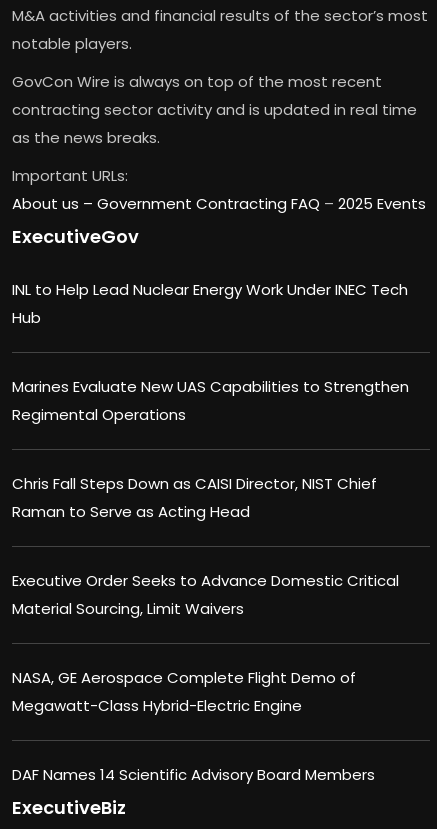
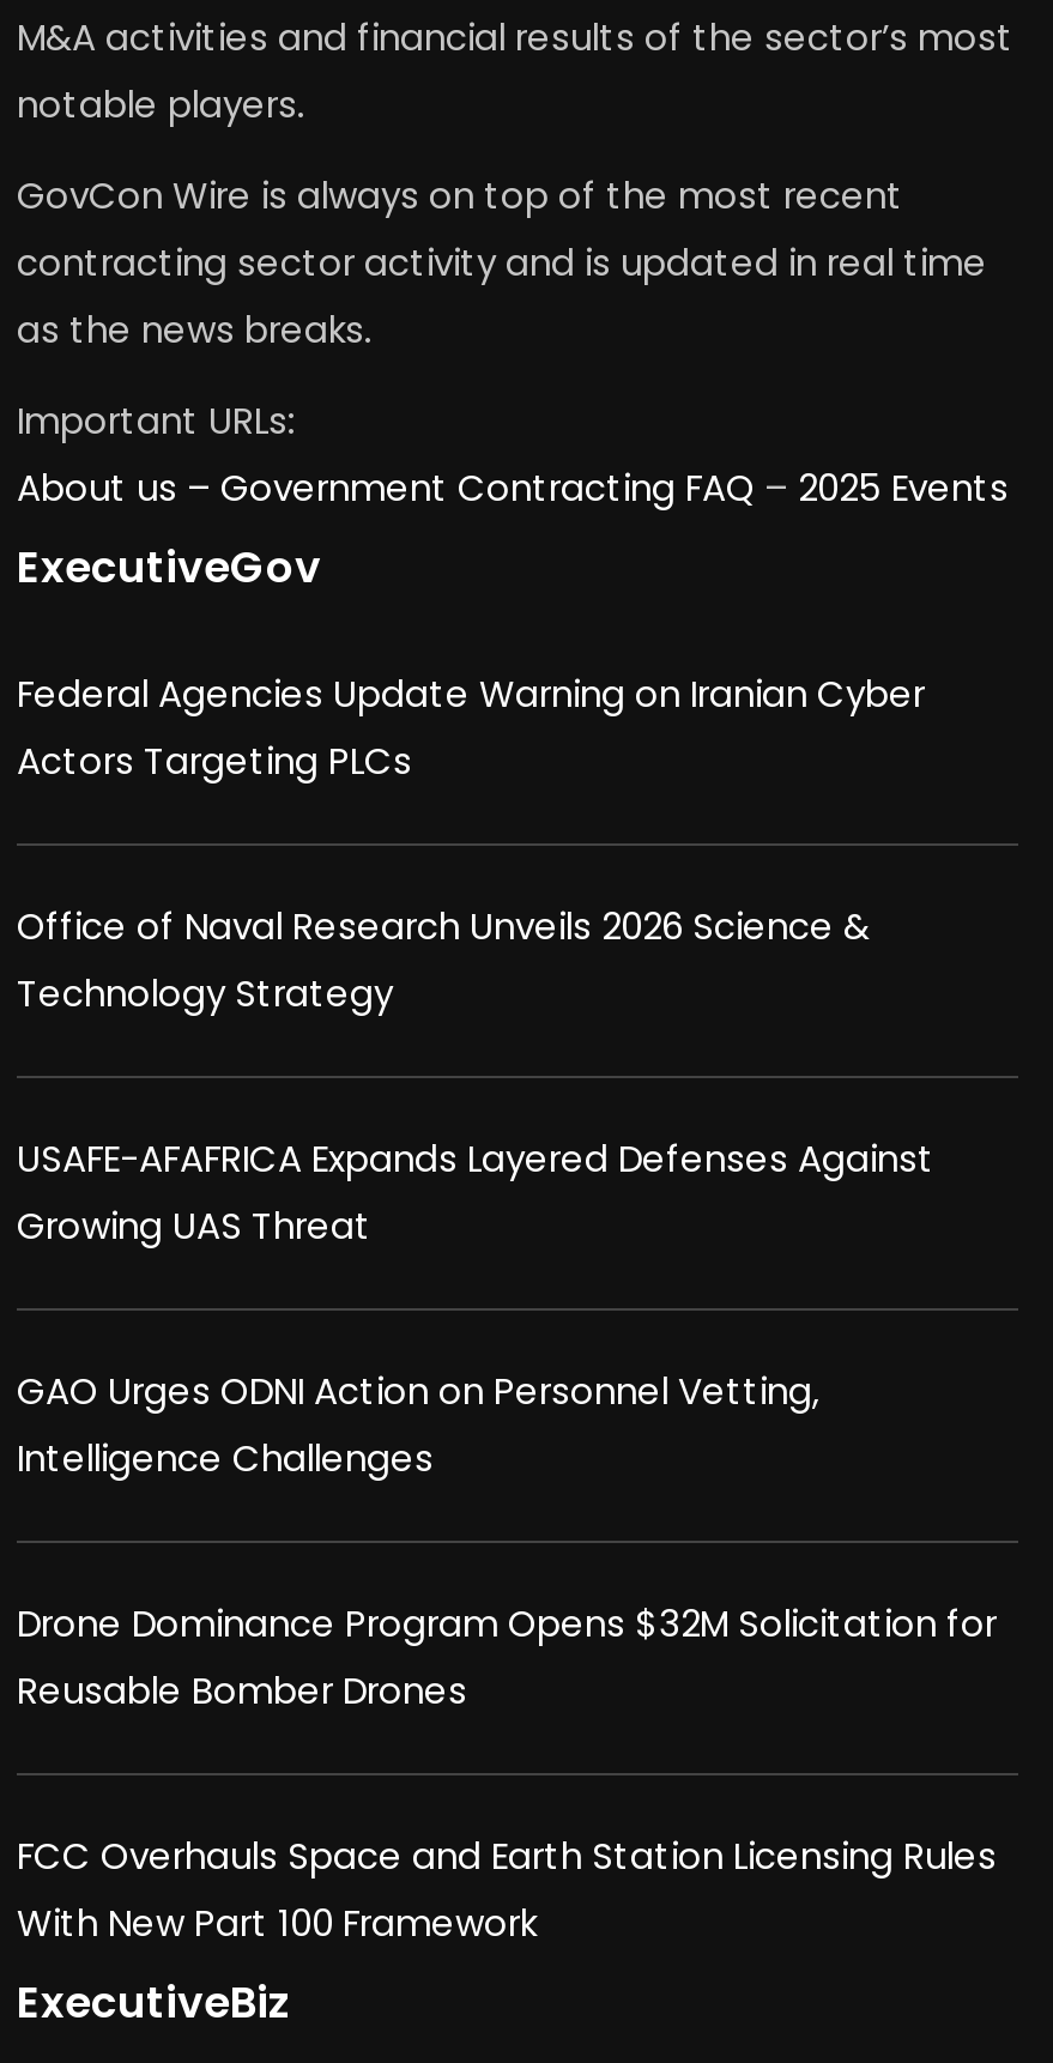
[12,279,408,328] INL to Help Lead Nuclear Energy Work Under INEC Tech | Hub -> [17,669,925,786] Federal Agencies Update Warning on Iranian Cyber | Actors Targeting PLCs
[12,376,409,425] Marines Evaluate New UAS Capabilities to Strengthen | Regimental Operations -> [17,901,870,1019] Office of Naval Research Unveils 2026 Science & | Technology Strategy
[12,473,377,522] Chris Fall Steps Down as CAISI Director, NIST Chief | Raman to Serve as Acting Head -> [17,1134,934,1251] USAFE-AFAFRICA Expands Layered Defenses Against | Growing UAS Threat
[12,570,399,619] Executive Order Seeks to Advance Domestic Critical | Material Sourcing, Limit Waivers -> [17,1366,819,1484] GAO Urges ODNI Action on Personnel Vetting, | Intelligence Challenges
[12,667,356,716] NASA, GE Aerospace Complete Flight Demo of | Megawatt-Class Hybrid-Electric Engine -> [17,1599,997,1716] Drone Dominance Program Opens $32M Solicitation for | Reusable Bomber Drones
[12,764,375,785] DAF Names 14 Scientific Advisory Board Members -> [17,1831,997,1948] FCC Overhauls Space and Earth Station Licensing Rules | With New Part 100 Framework

